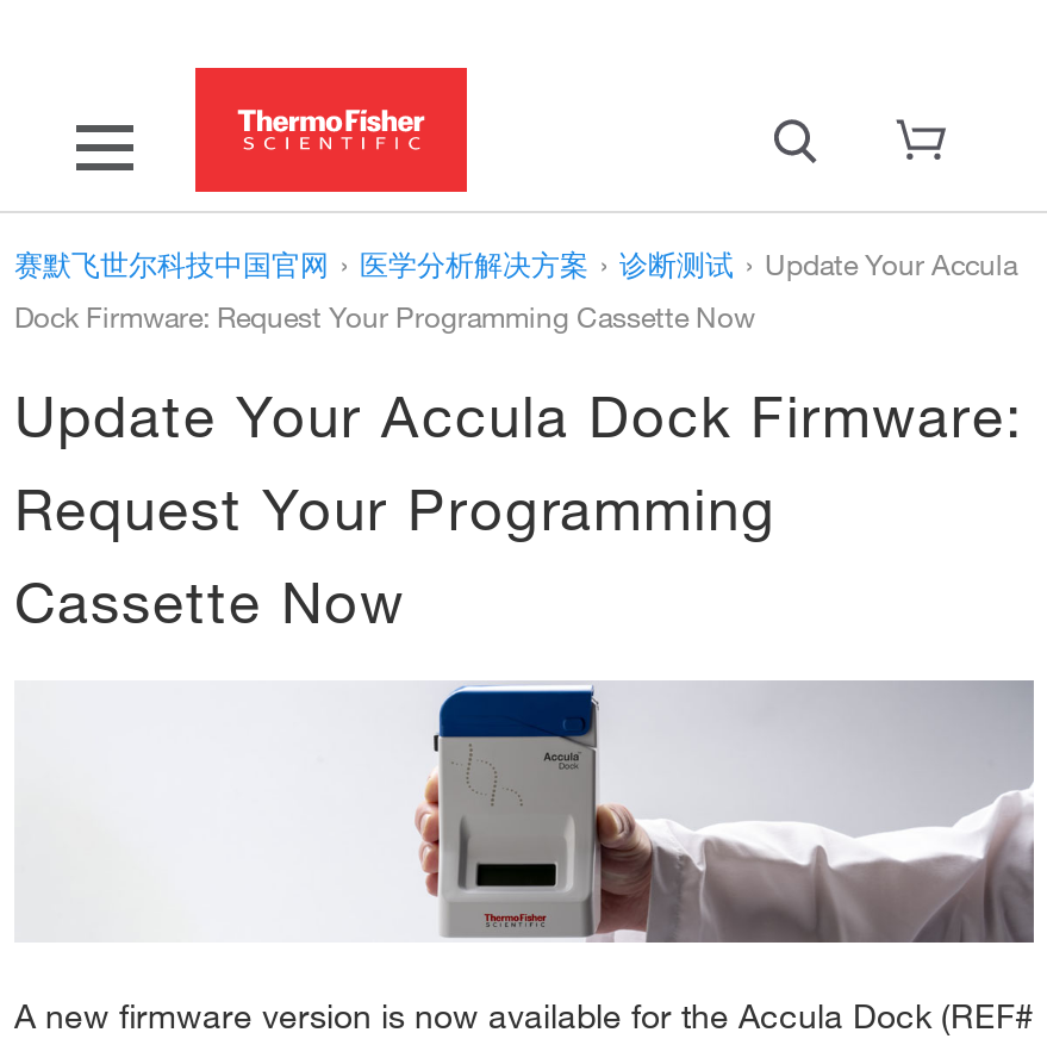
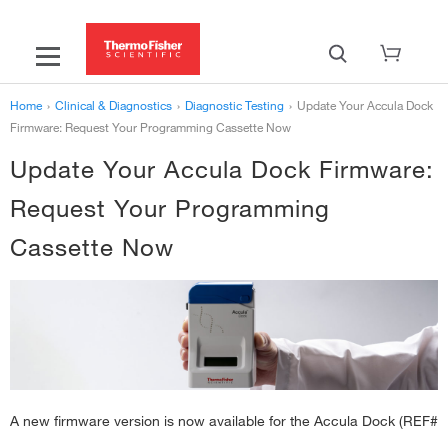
[14,244,1017,335] 赛默飞世尔科技中国官网 › 医学分析解决方案 › 诊断测试 › Update Your Accula | Dock Firmware: Request Your Programming Cassette Now -> [10,97,433,135] Home › Clinical & Diagnostics › Diagnostic Testing › Update Your Accula Dock | Firmware: Request Your Programming Cassette Now

